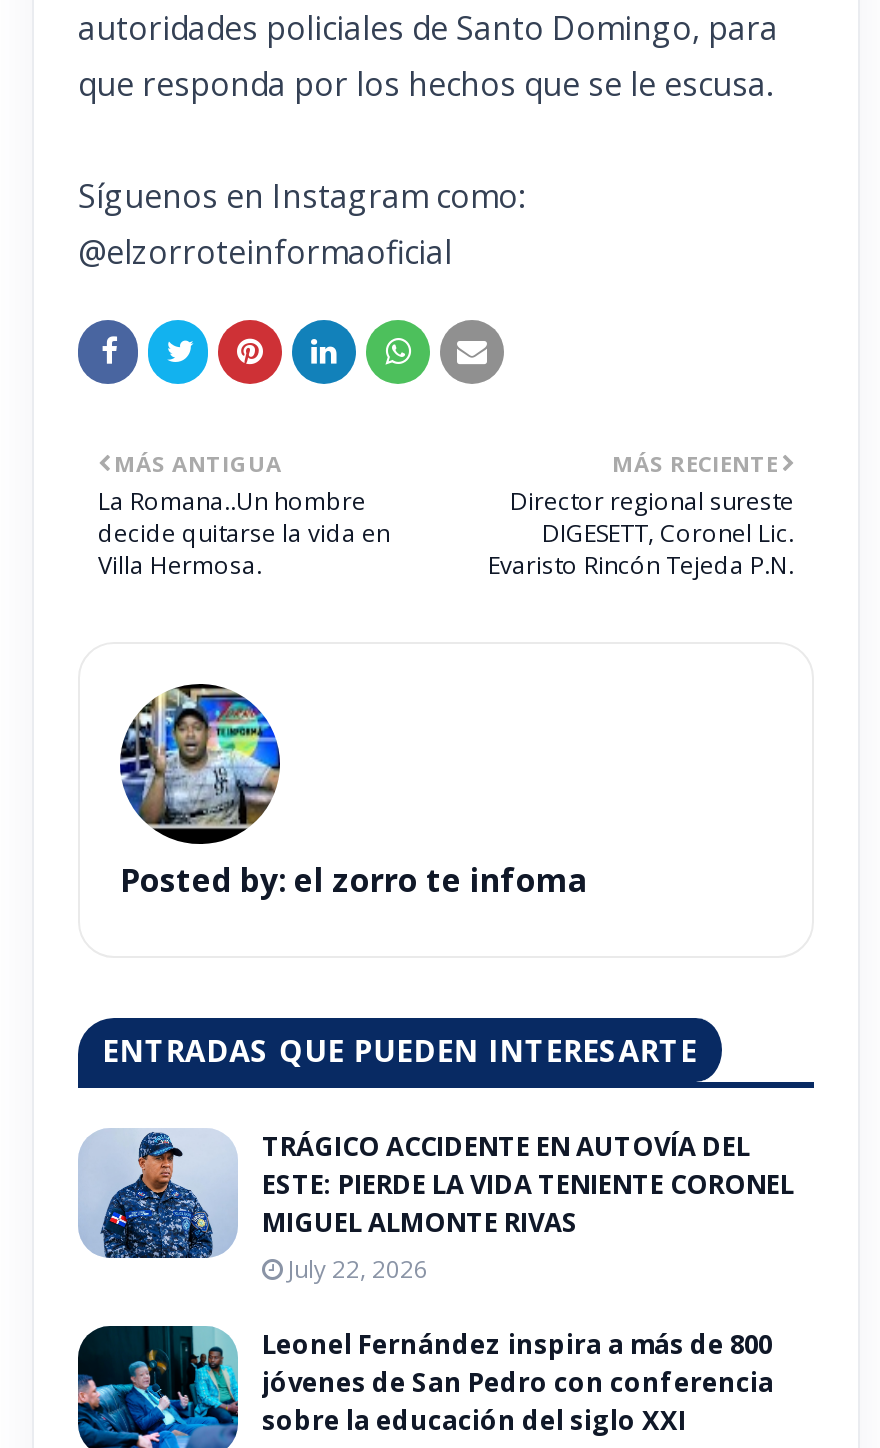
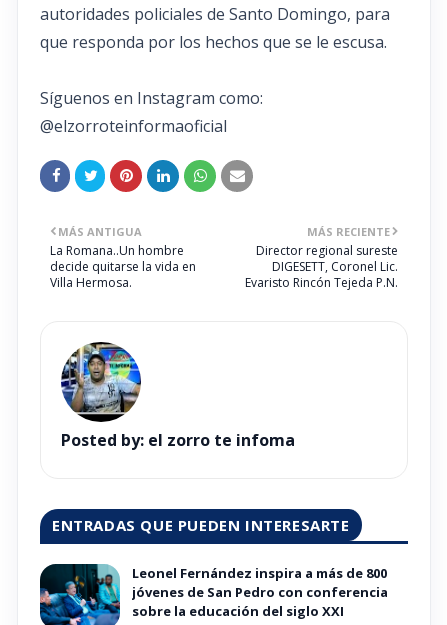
[78,1128,794,1286] [image] | TRÁGICO ACCIDENTE EN AUTOVÍA DEL | ESTE: PIERDE LA VIDA TENIENTE CORONEL | MIGUEL ALMONTE RIVAS | July 22, 2026 -> none

